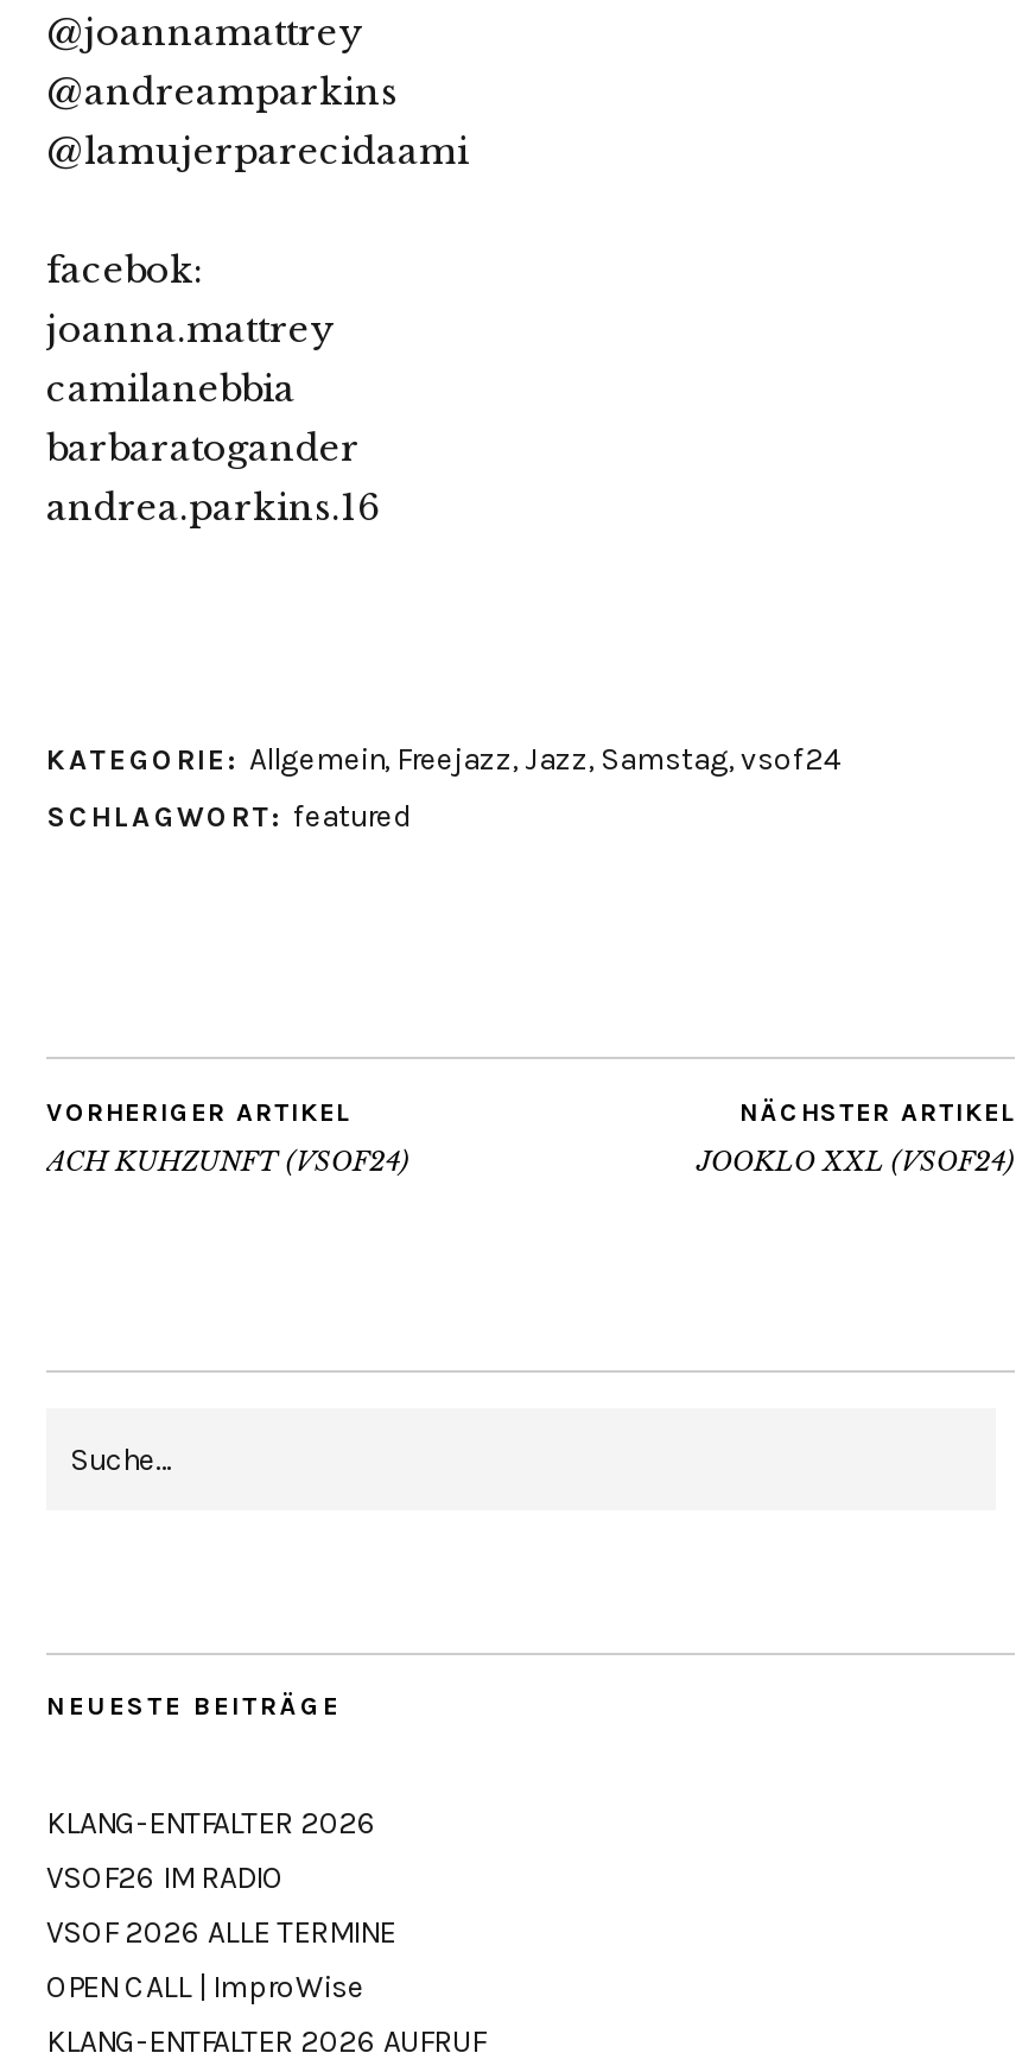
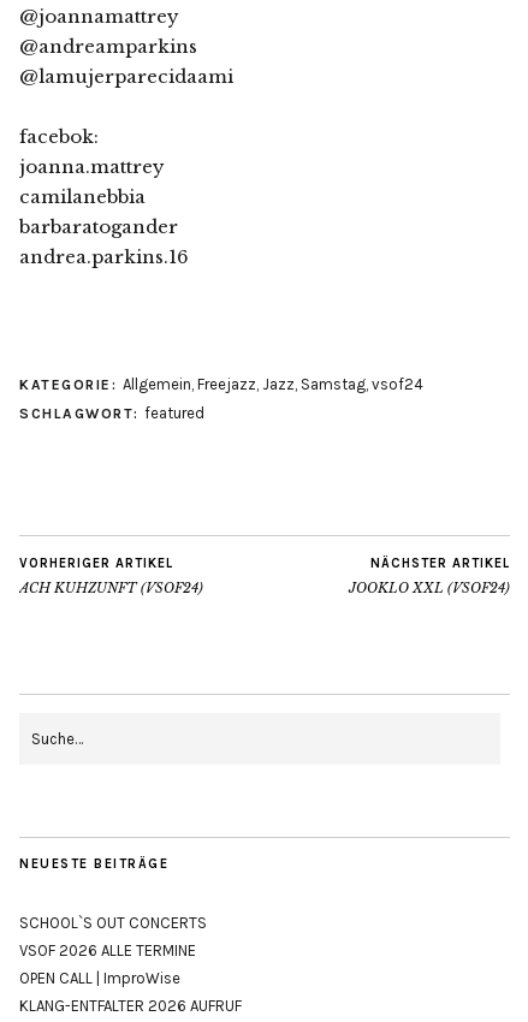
[46,1806,376,1896] KLANG-ENTFALTER 2026 | VSOF26 IM RADIO -> [19,914,207,932] SCHOOL`S OUT CONCERTS

